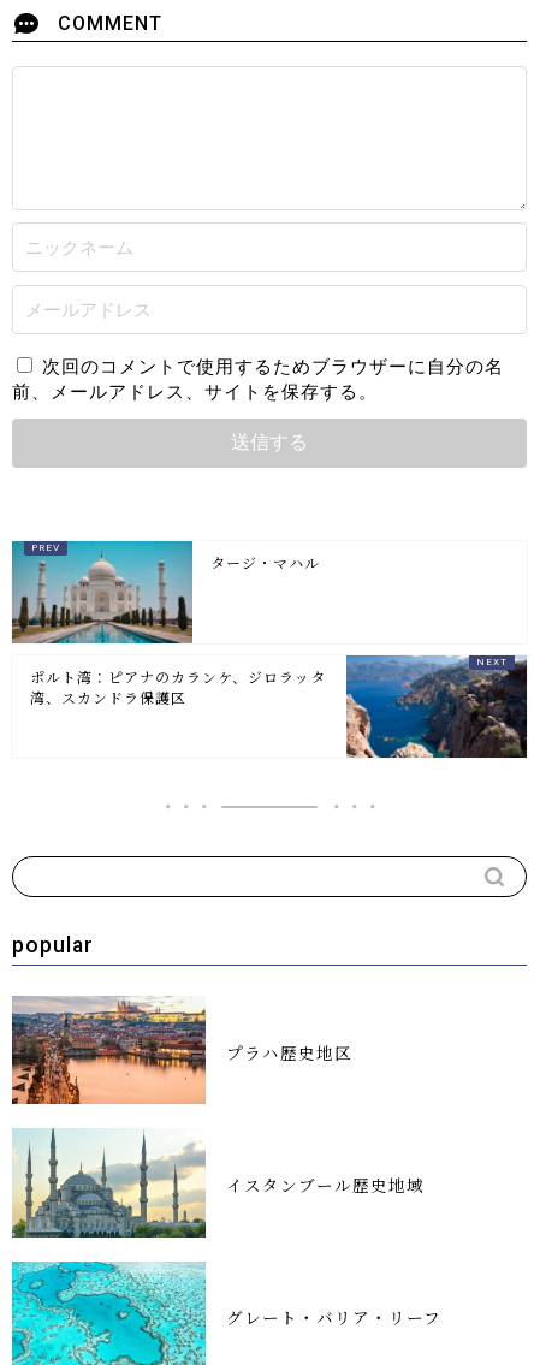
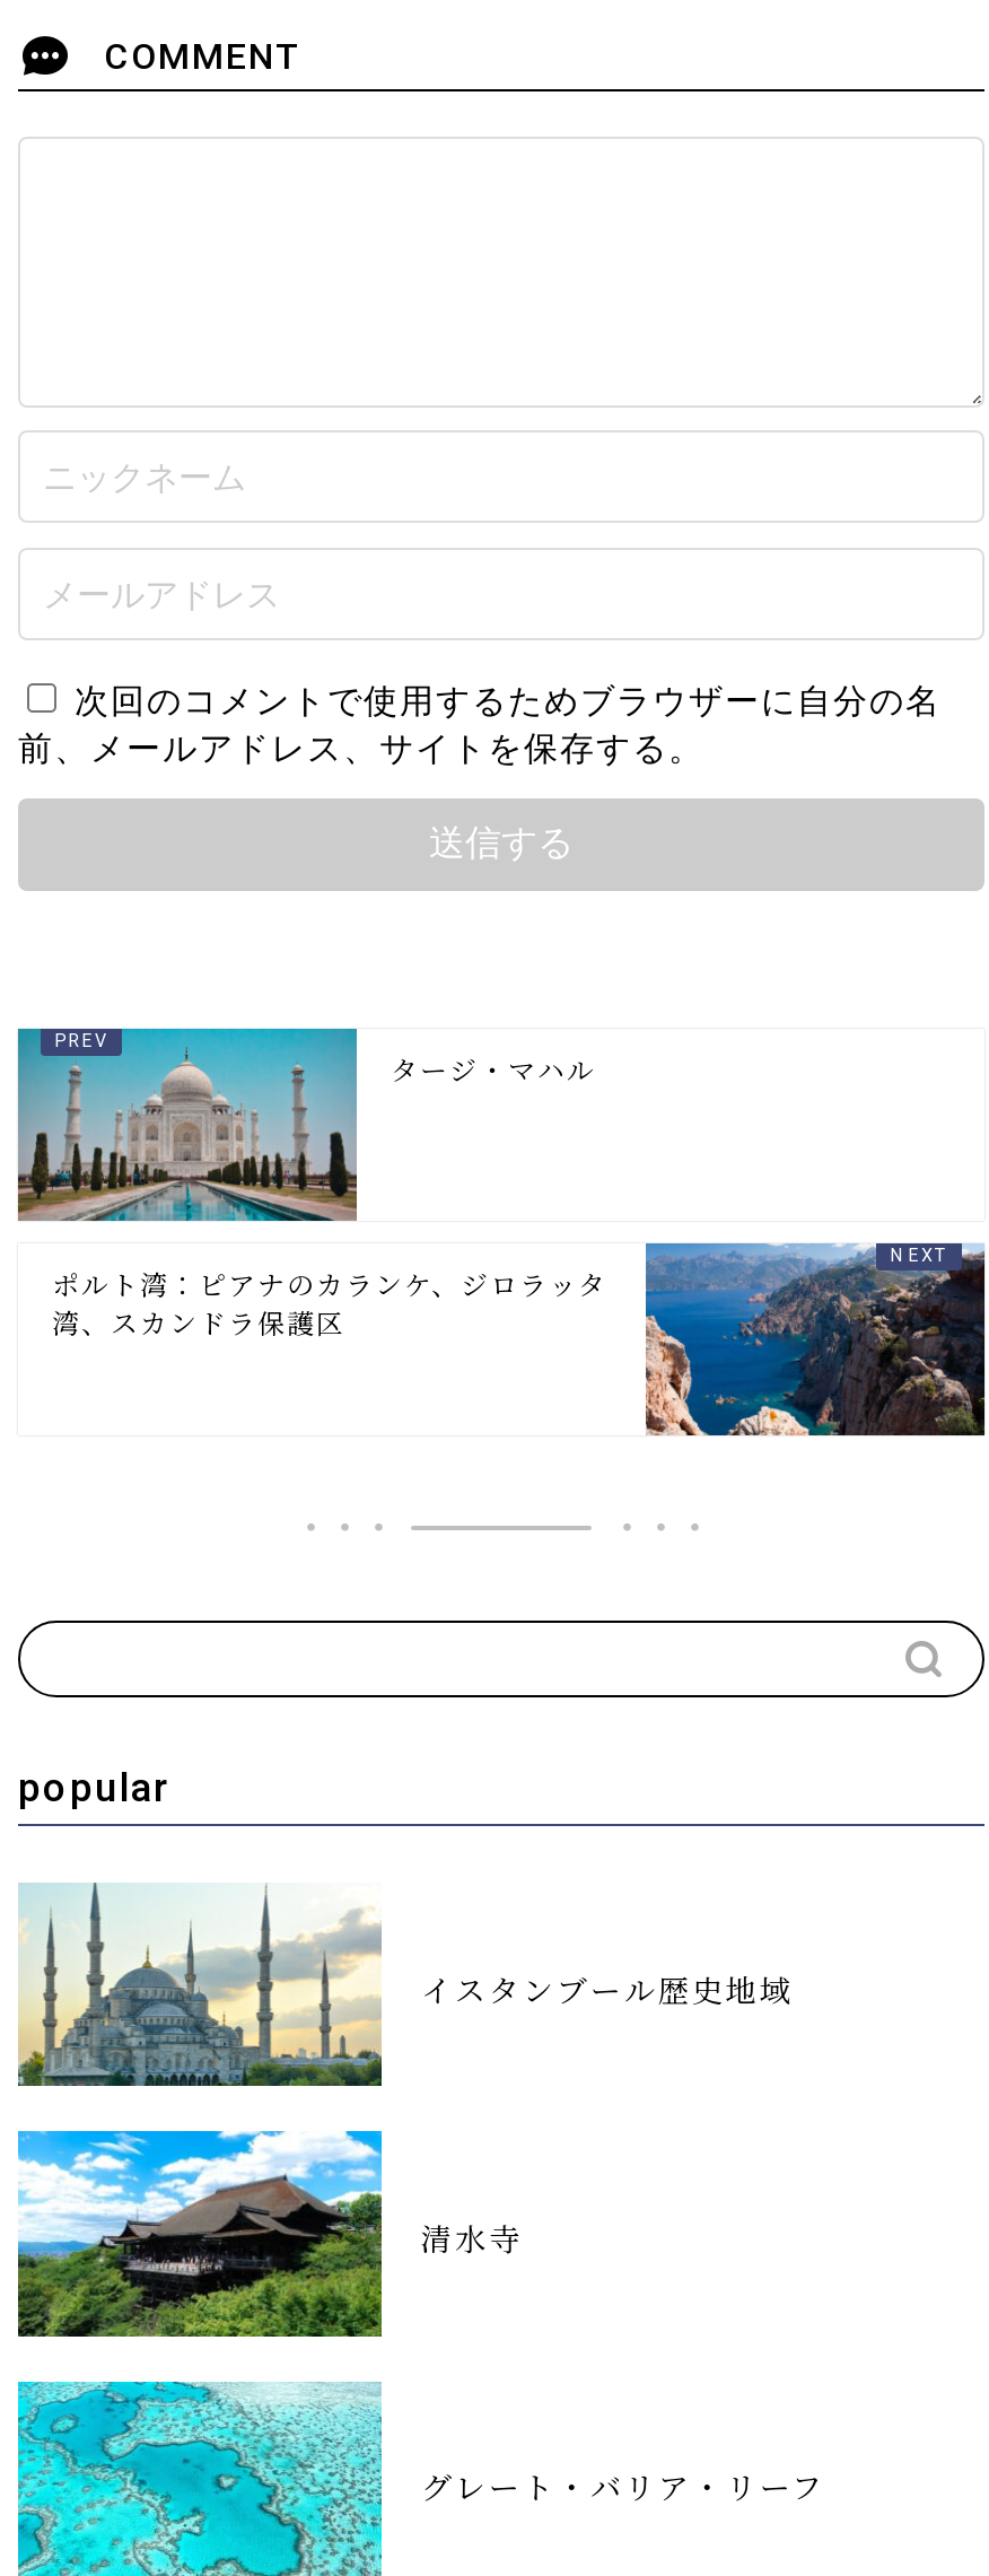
[11,996,353,1105] [image] | プラハ歴史地区 -> none
moved [11,1130,425,1239] -> [16,1887,793,2090]: [image] | イスタンブール歴史地域
none -> [16,2129,522,2339] [image] | 清水寺

